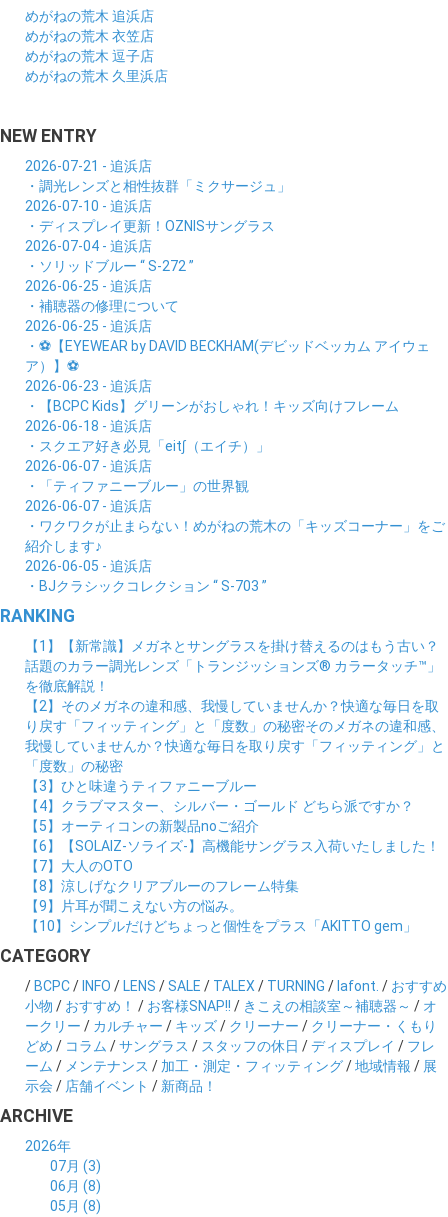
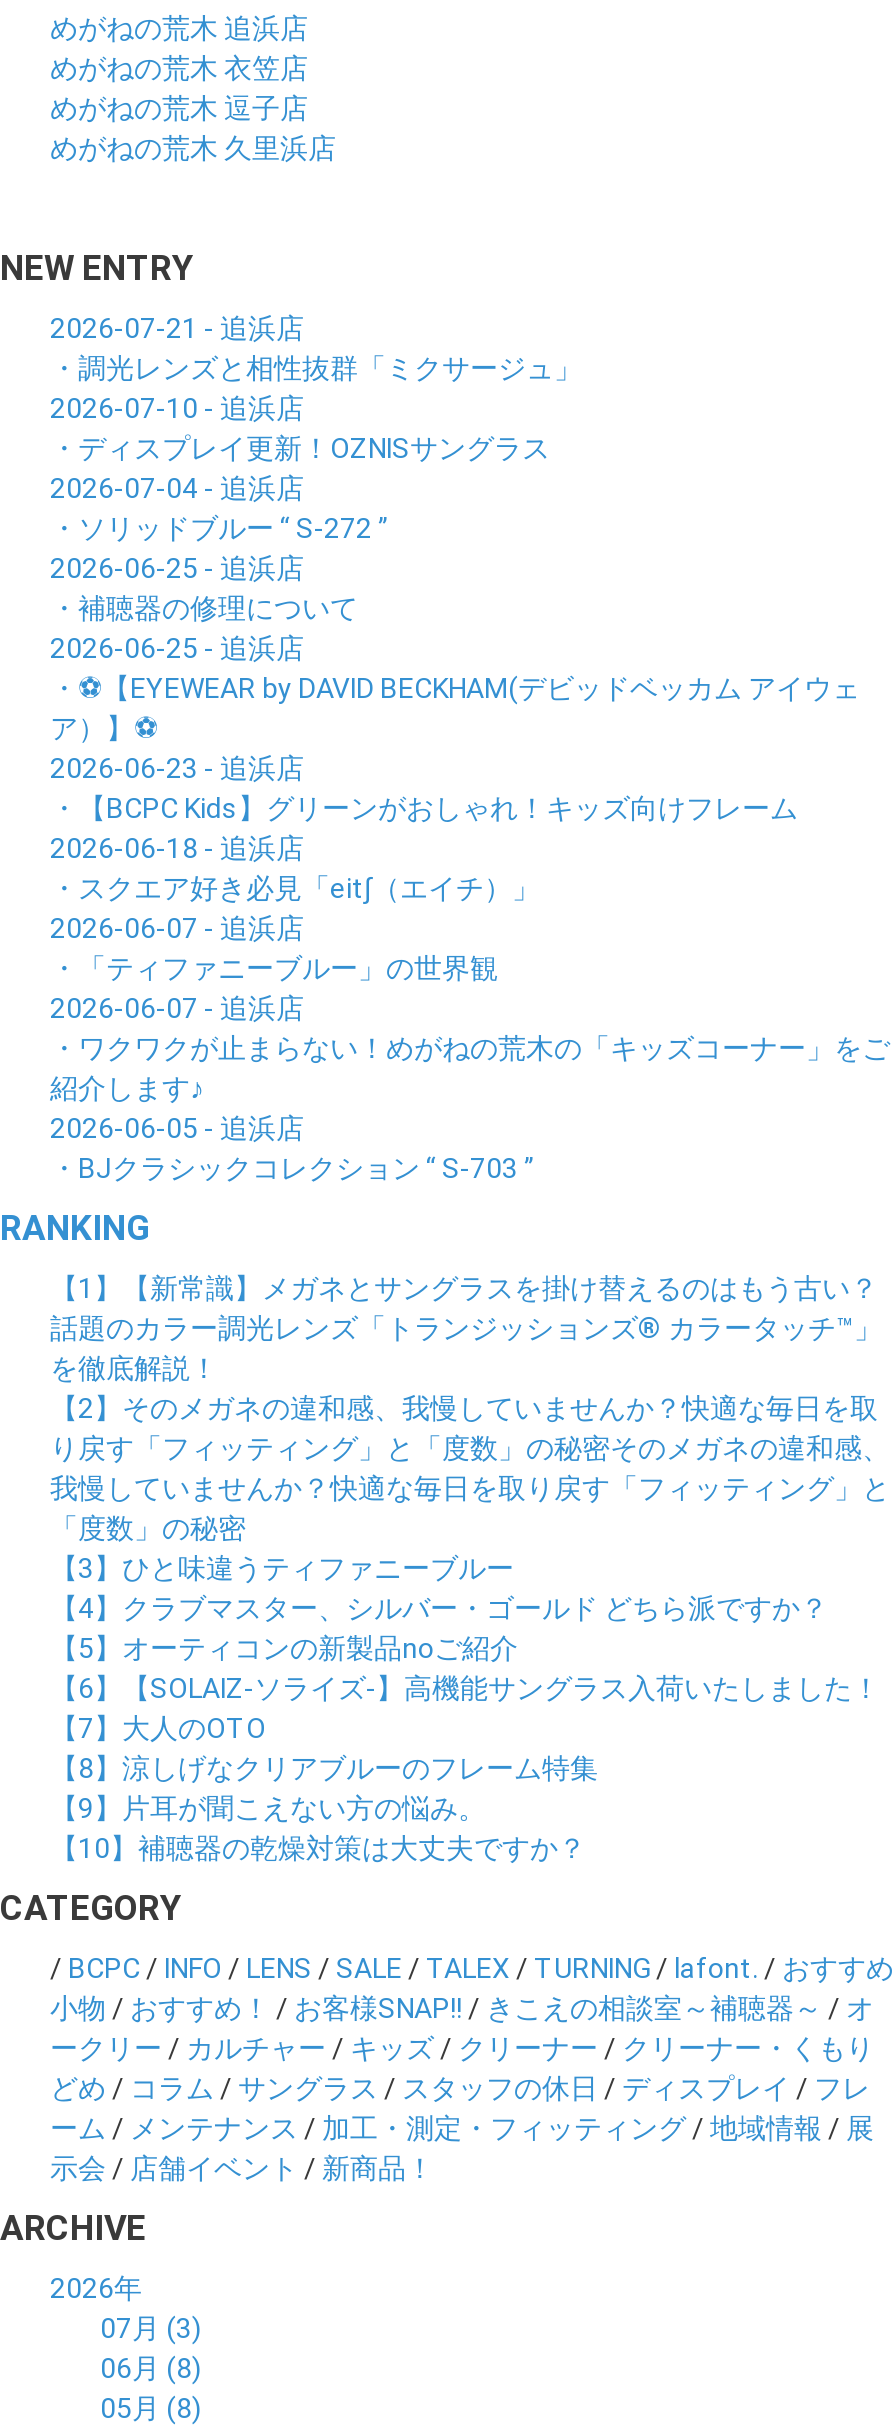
[25,918,417,934] 【10】シンプルだけどちょっと個性をプラス「AKITTO gem」 -> [50,1833,586,1865] 【10】補聴器の乾燥対策は大丈夫ですか？

